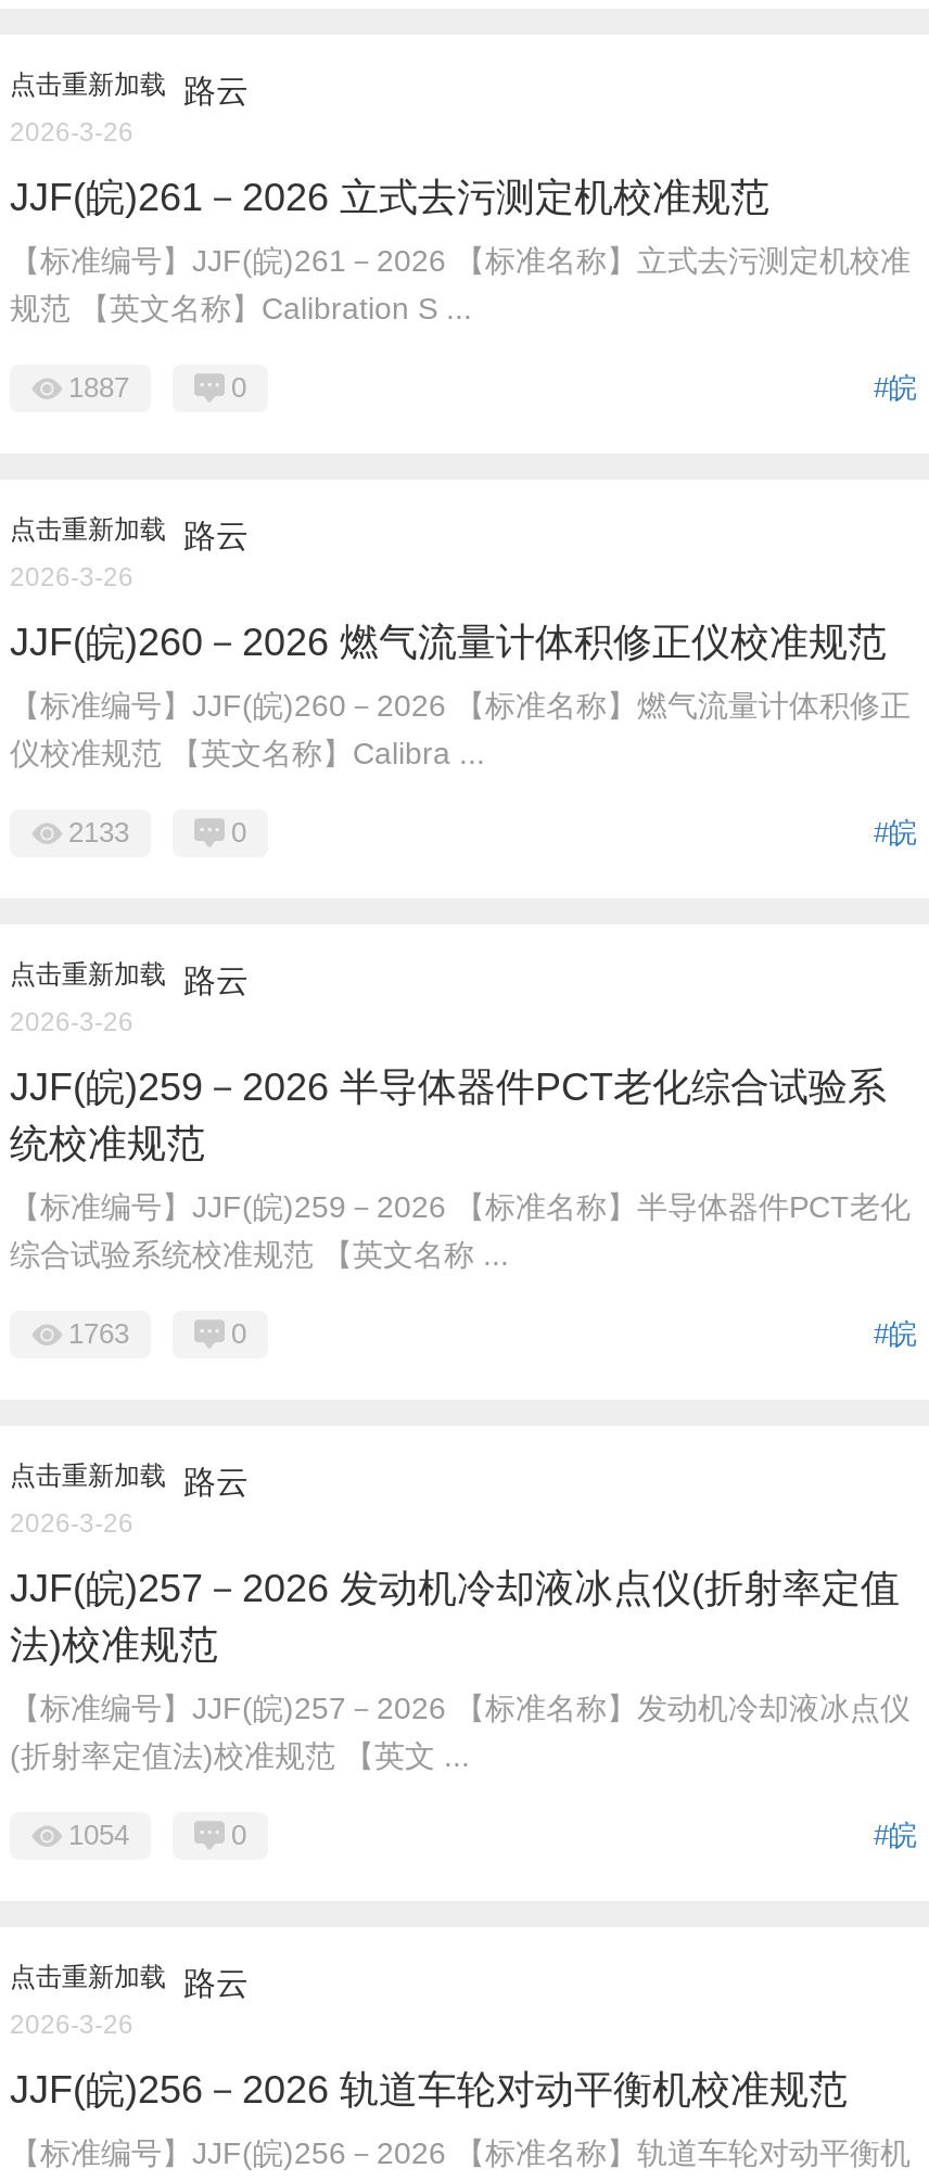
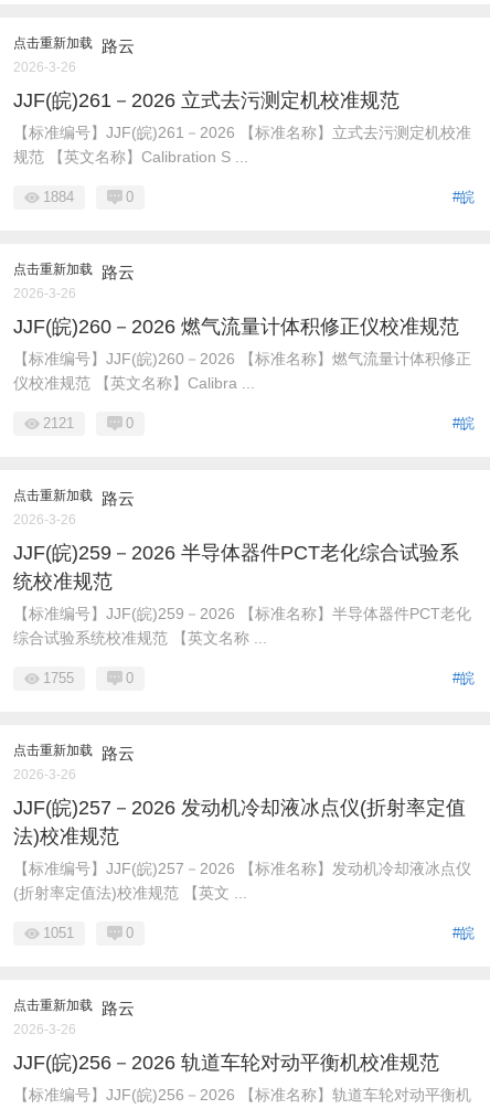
[68,371,129,404] 1887 -> [43,189,74,205] 1884
[68,816,129,849] 2133 -> [43,415,74,431] 2121
[68,1317,129,1350] 1763 -> [43,670,74,686] 1755
[68,1819,129,1851] 1054 -> [43,925,74,941] 1051

